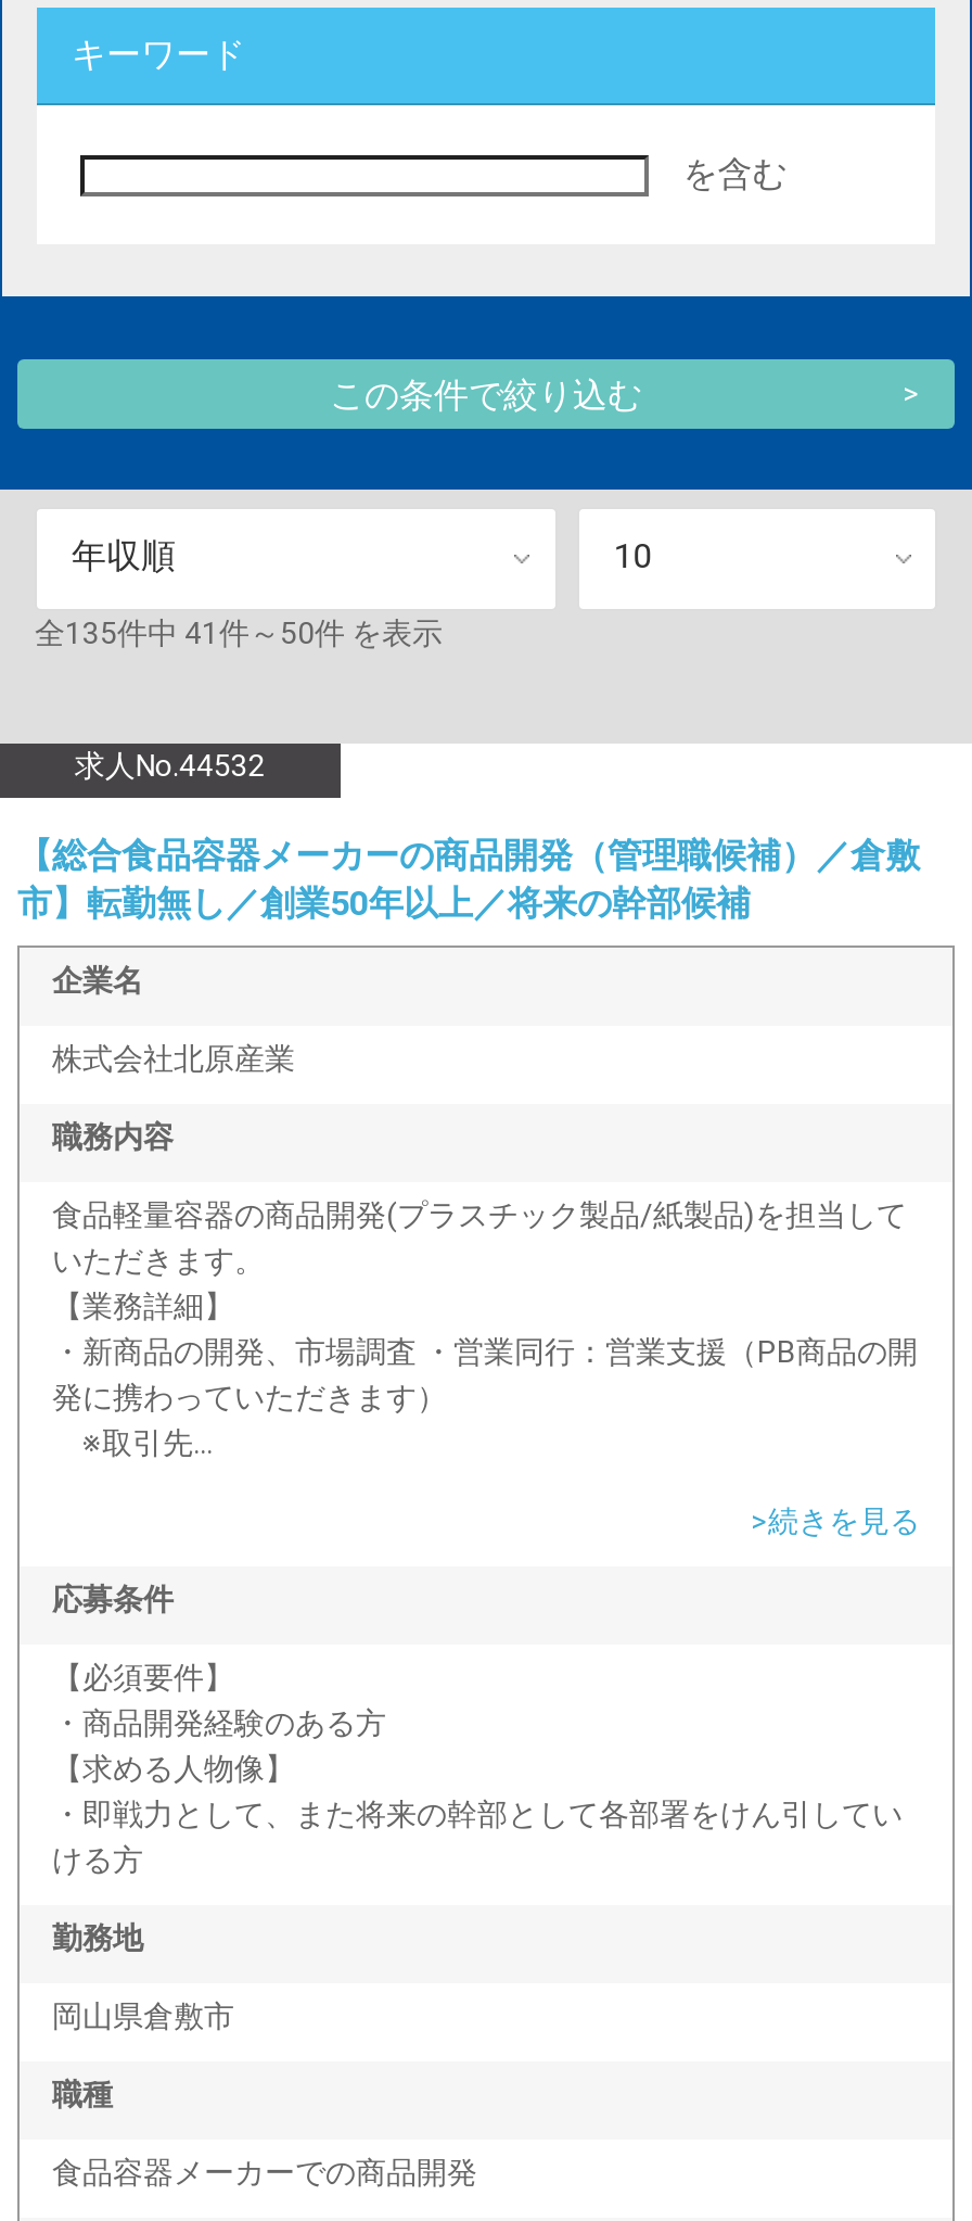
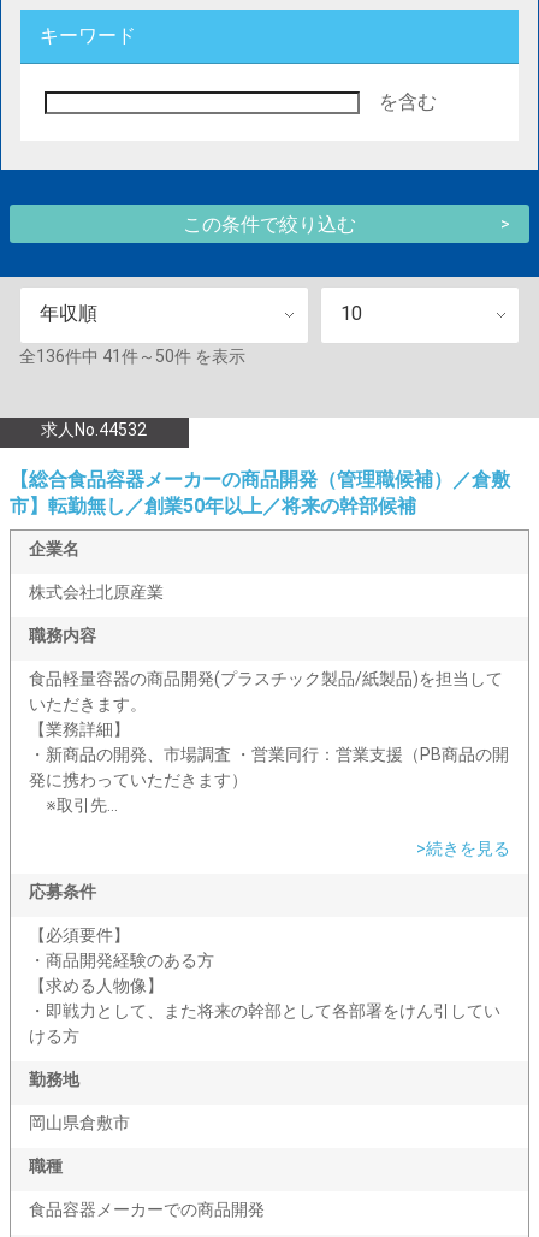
[35,615,443,650] 全135件中41件～50件を表示 -> [19,347,245,366] 全136件中41件～50件を表示

